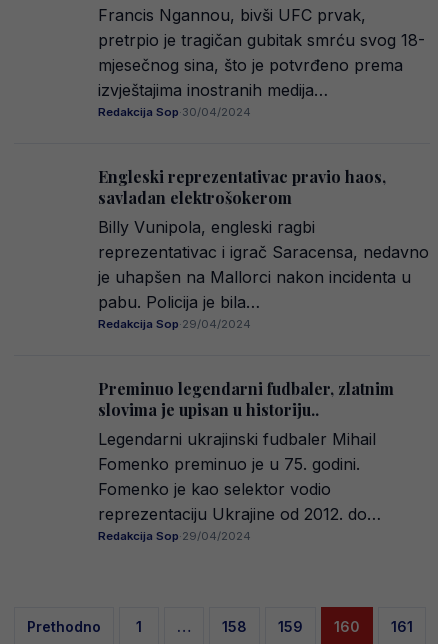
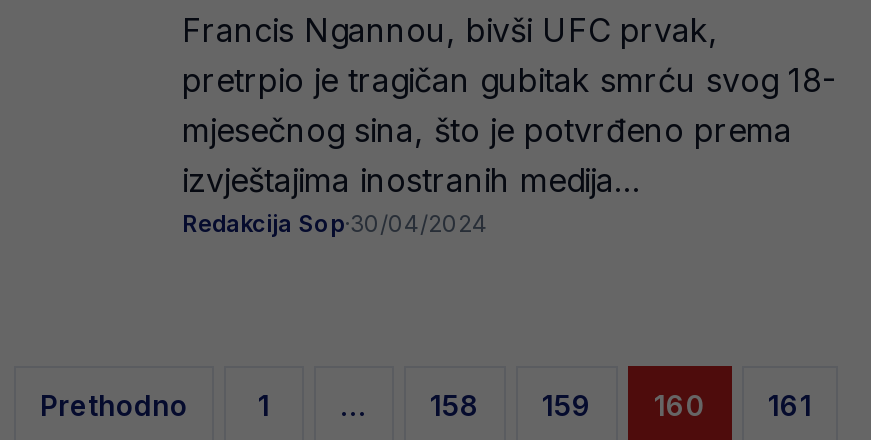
[98,166,429,543] Engleski reprezentativac pravio haos, | savladan elektrošokerom | Billy Vunipola, engleski ragbi | reprezentativac i igrač Saracensa, nedavno | je uhapšen na Mallorci nakon incidenta u | pabu. Policija je bila… | Redakcija Sop·29/04/2024 | Preminuo legendarni fudbaler, zlatnim | slovima je upisan u historiju.. | Legendarni ukrajinski fudbaler Mihail | Fomenko preminuo je u 75. godini. | Fomenko je kao selektor vodio | reprezentaciju Ukrajine od 2012. do… | Redakcija Sop·29/04/2024 -> none

